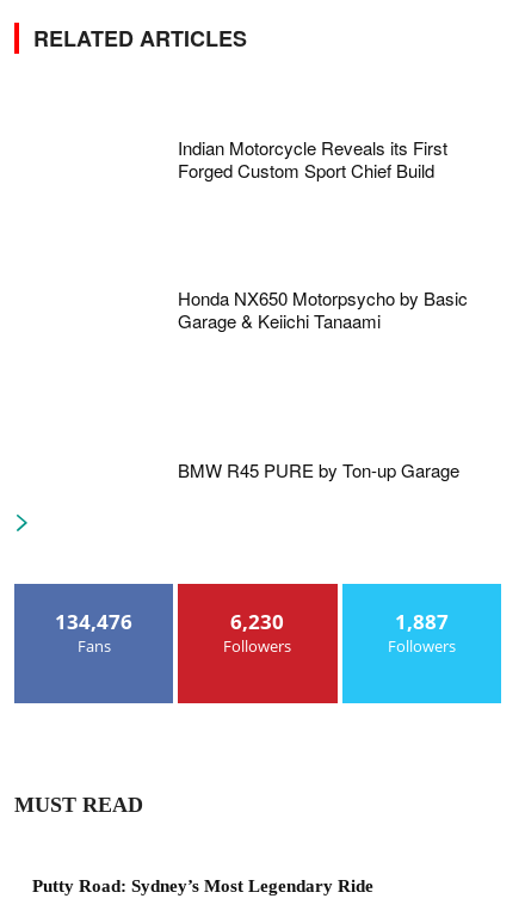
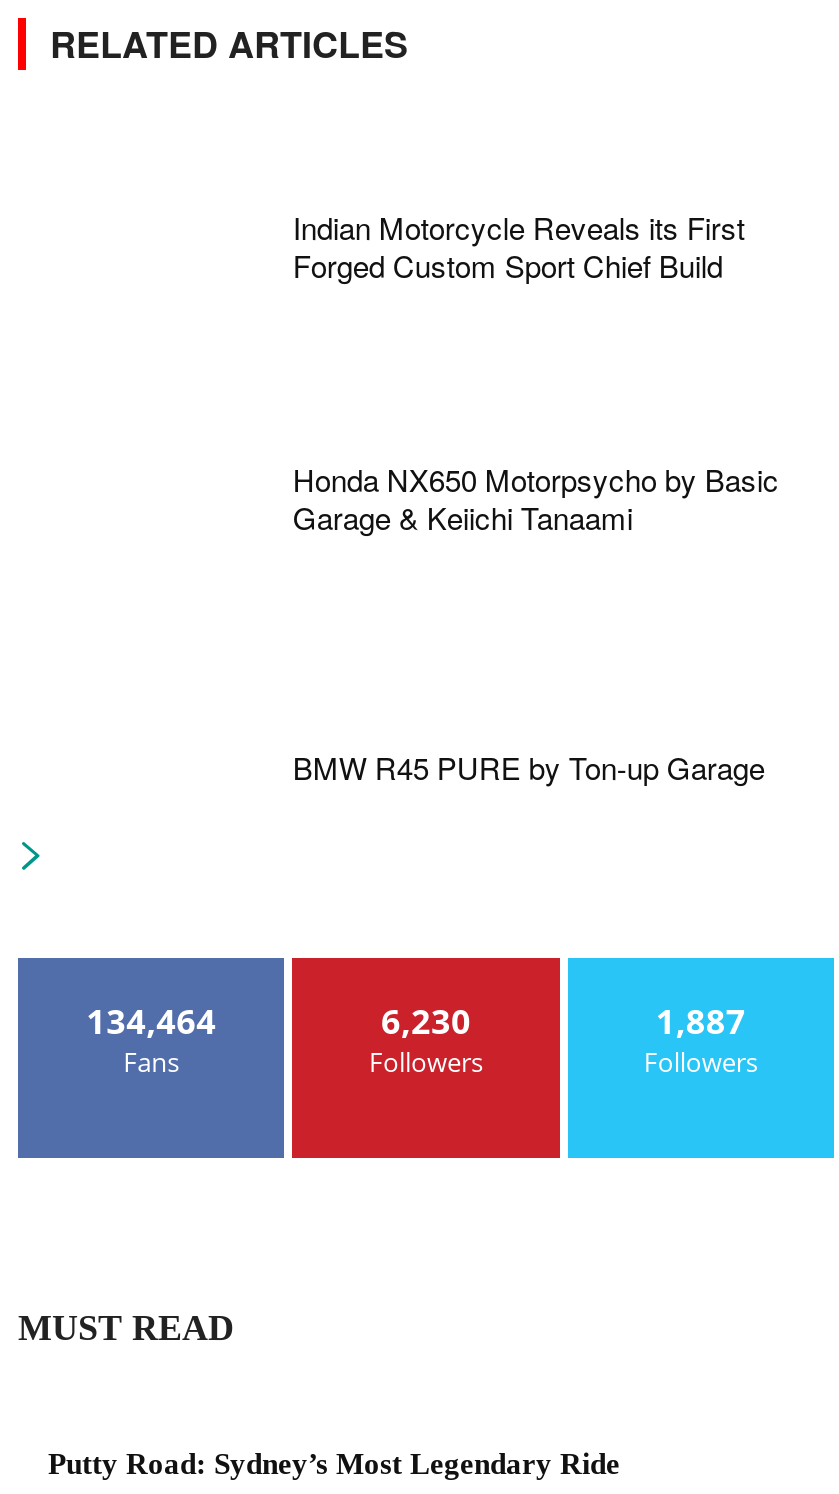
[55,608,133,636] 134,476 -> [86,999,216,1045] 134,464

